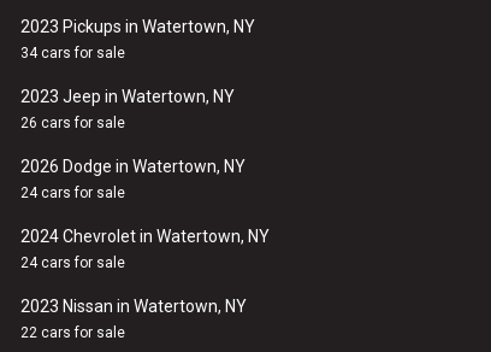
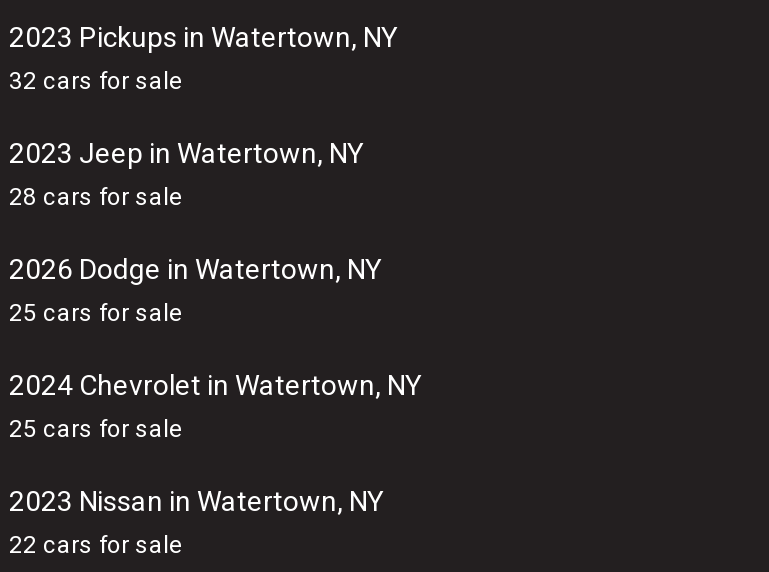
[20,45,125,61] 34 cars for sale -> [9,67,183,95] 32 cars for sale
[20,115,125,131] 26 cars for sale -> [9,183,183,211] 28 cars for sale
[20,184,125,201] 24 cars for sale -> [9,299,183,327] 25 cars for sale
[20,254,125,271] 24 cars for sale -> [9,415,183,443] 25 cars for sale

